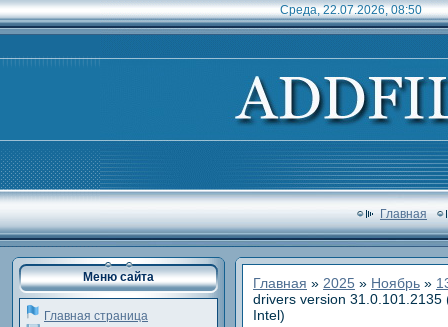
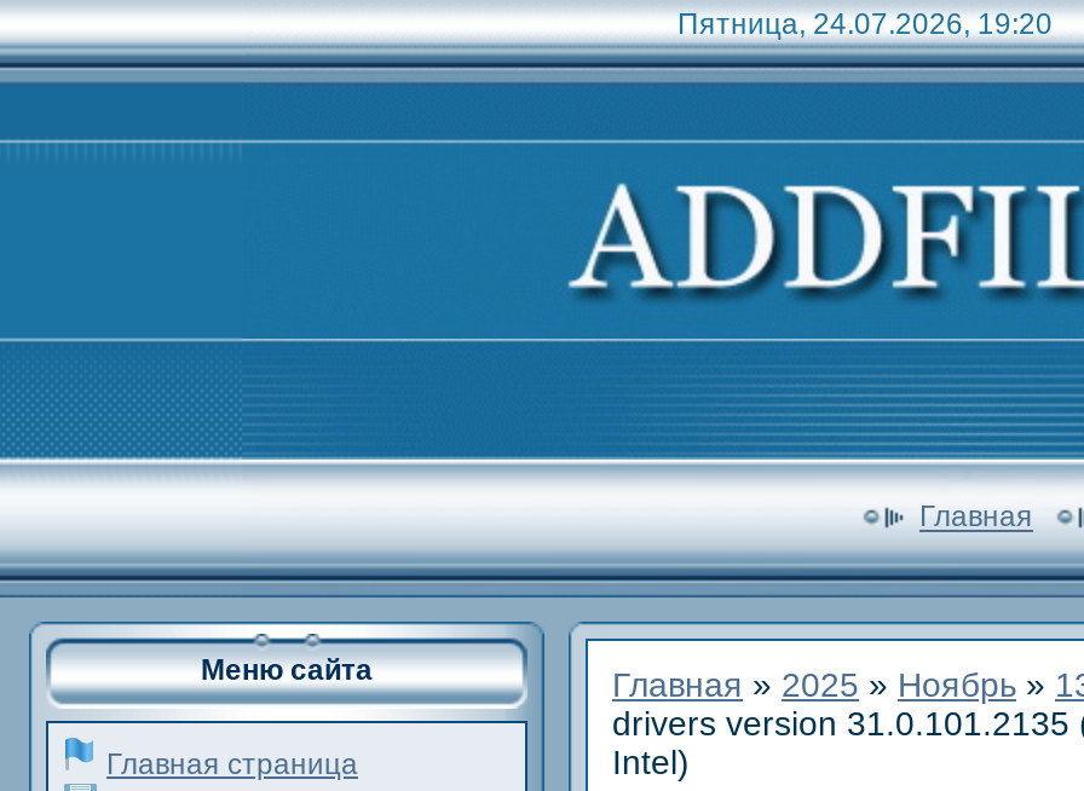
[280,3,422,17] Среда, 22.07.2026, 08:50 -> [677,7,1053,41] Пятница, 24.07.2026, 19:20

